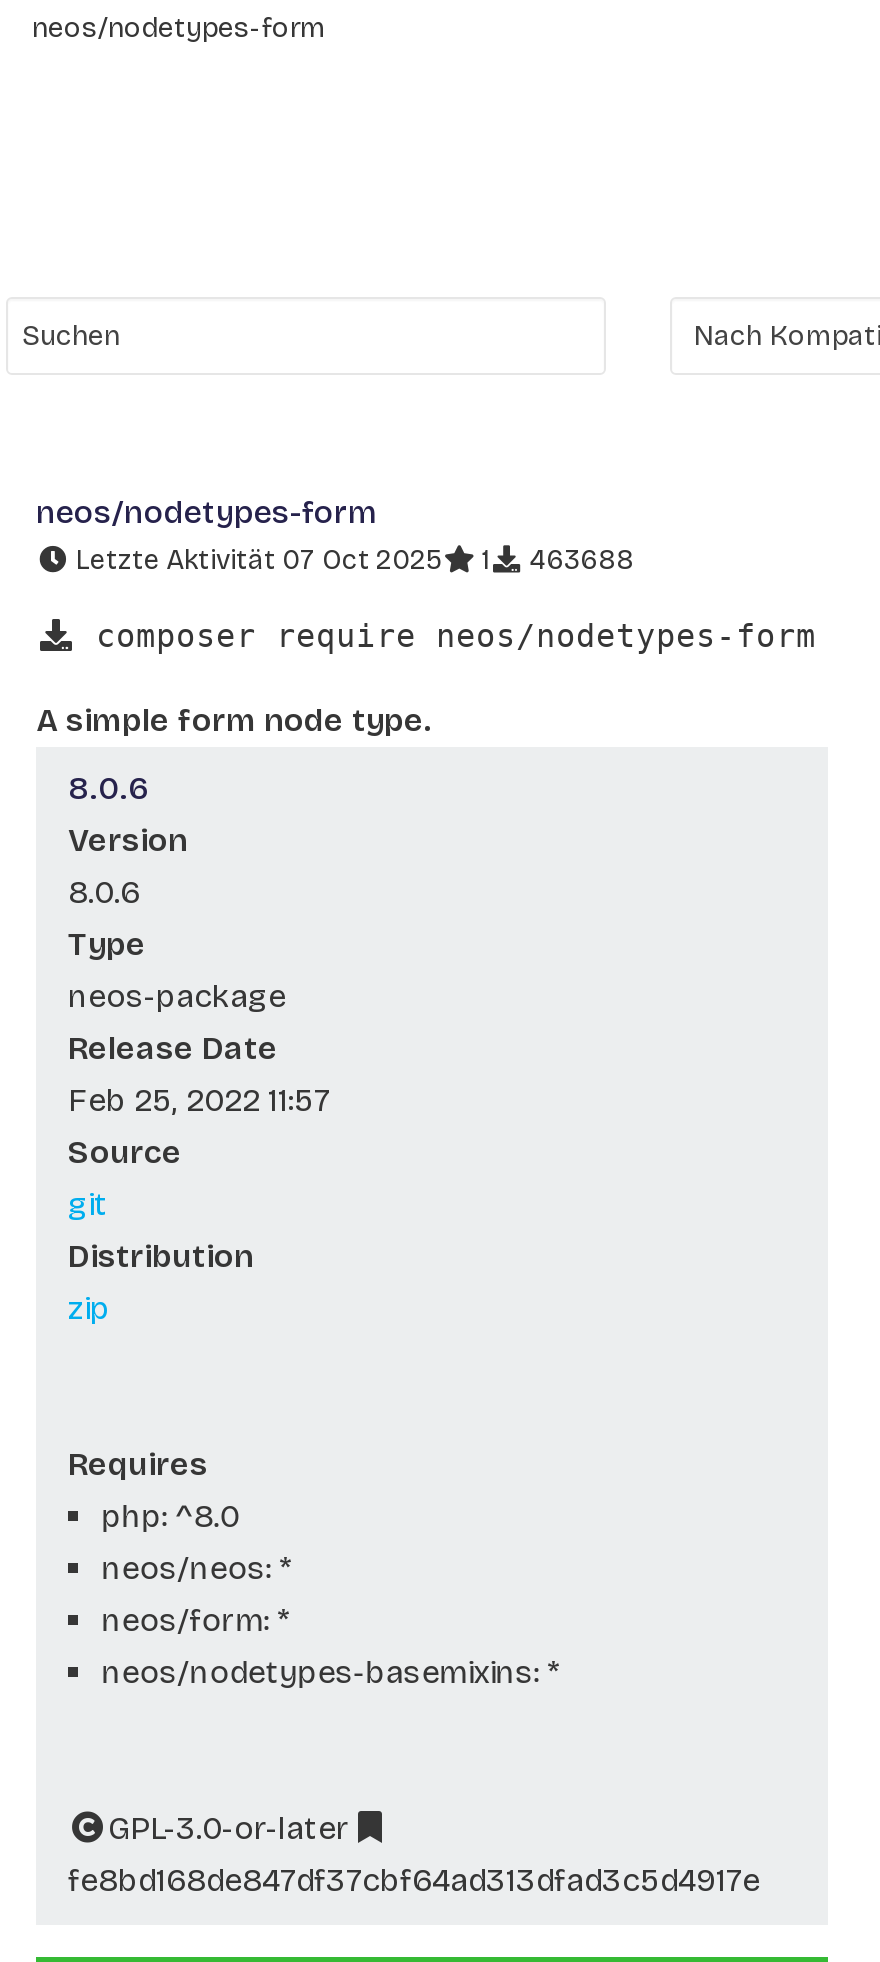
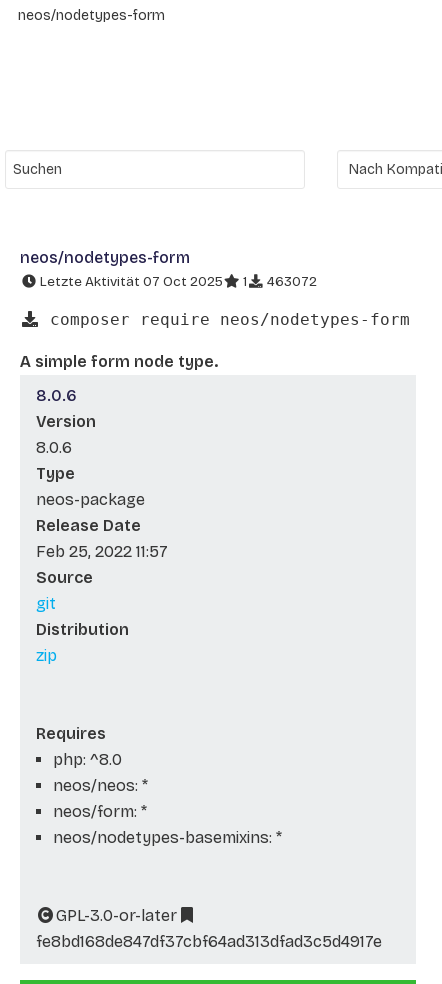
[70,543,634,577] Letzte Aktivität 07 Oct 2025 1 463688 -> [37,273,317,290] Letzte Aktivität 07 Oct 2025 1 463072

